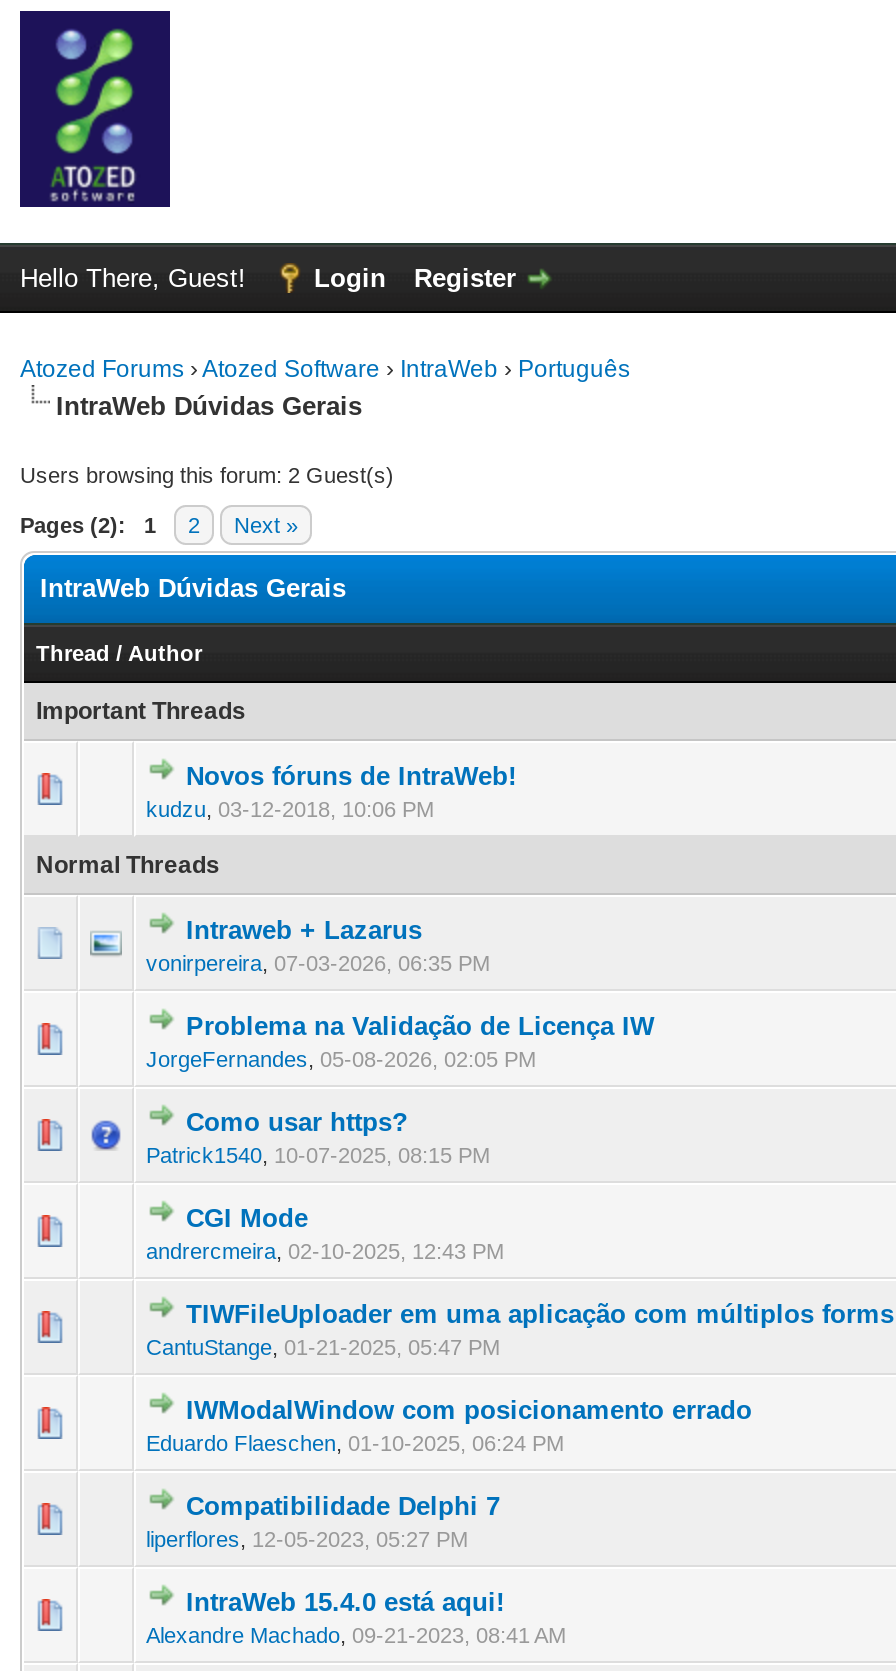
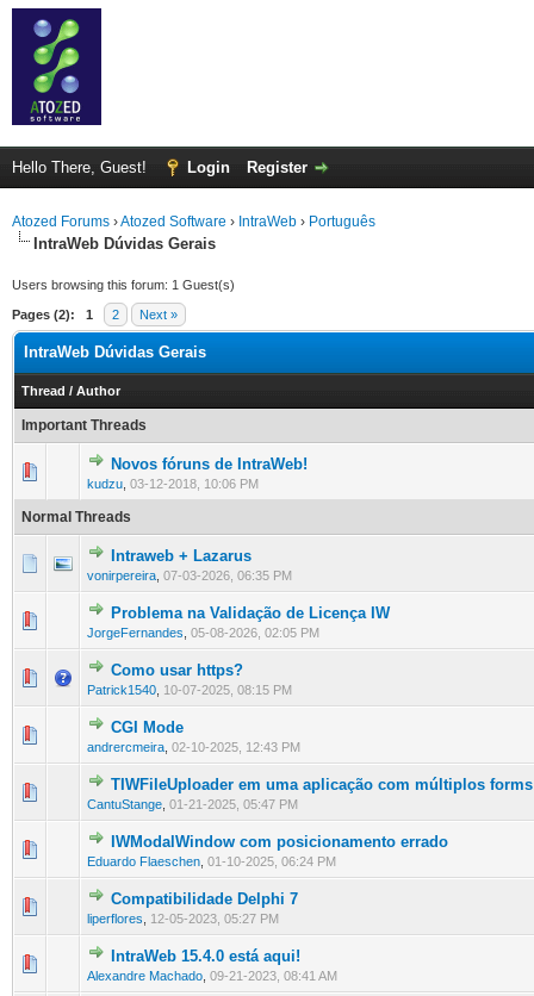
[20,463,394,487] Users browsing this forum: 2 Guest(s) -> [12,278,235,292] Users browsing this forum: 1 Guest(s)

